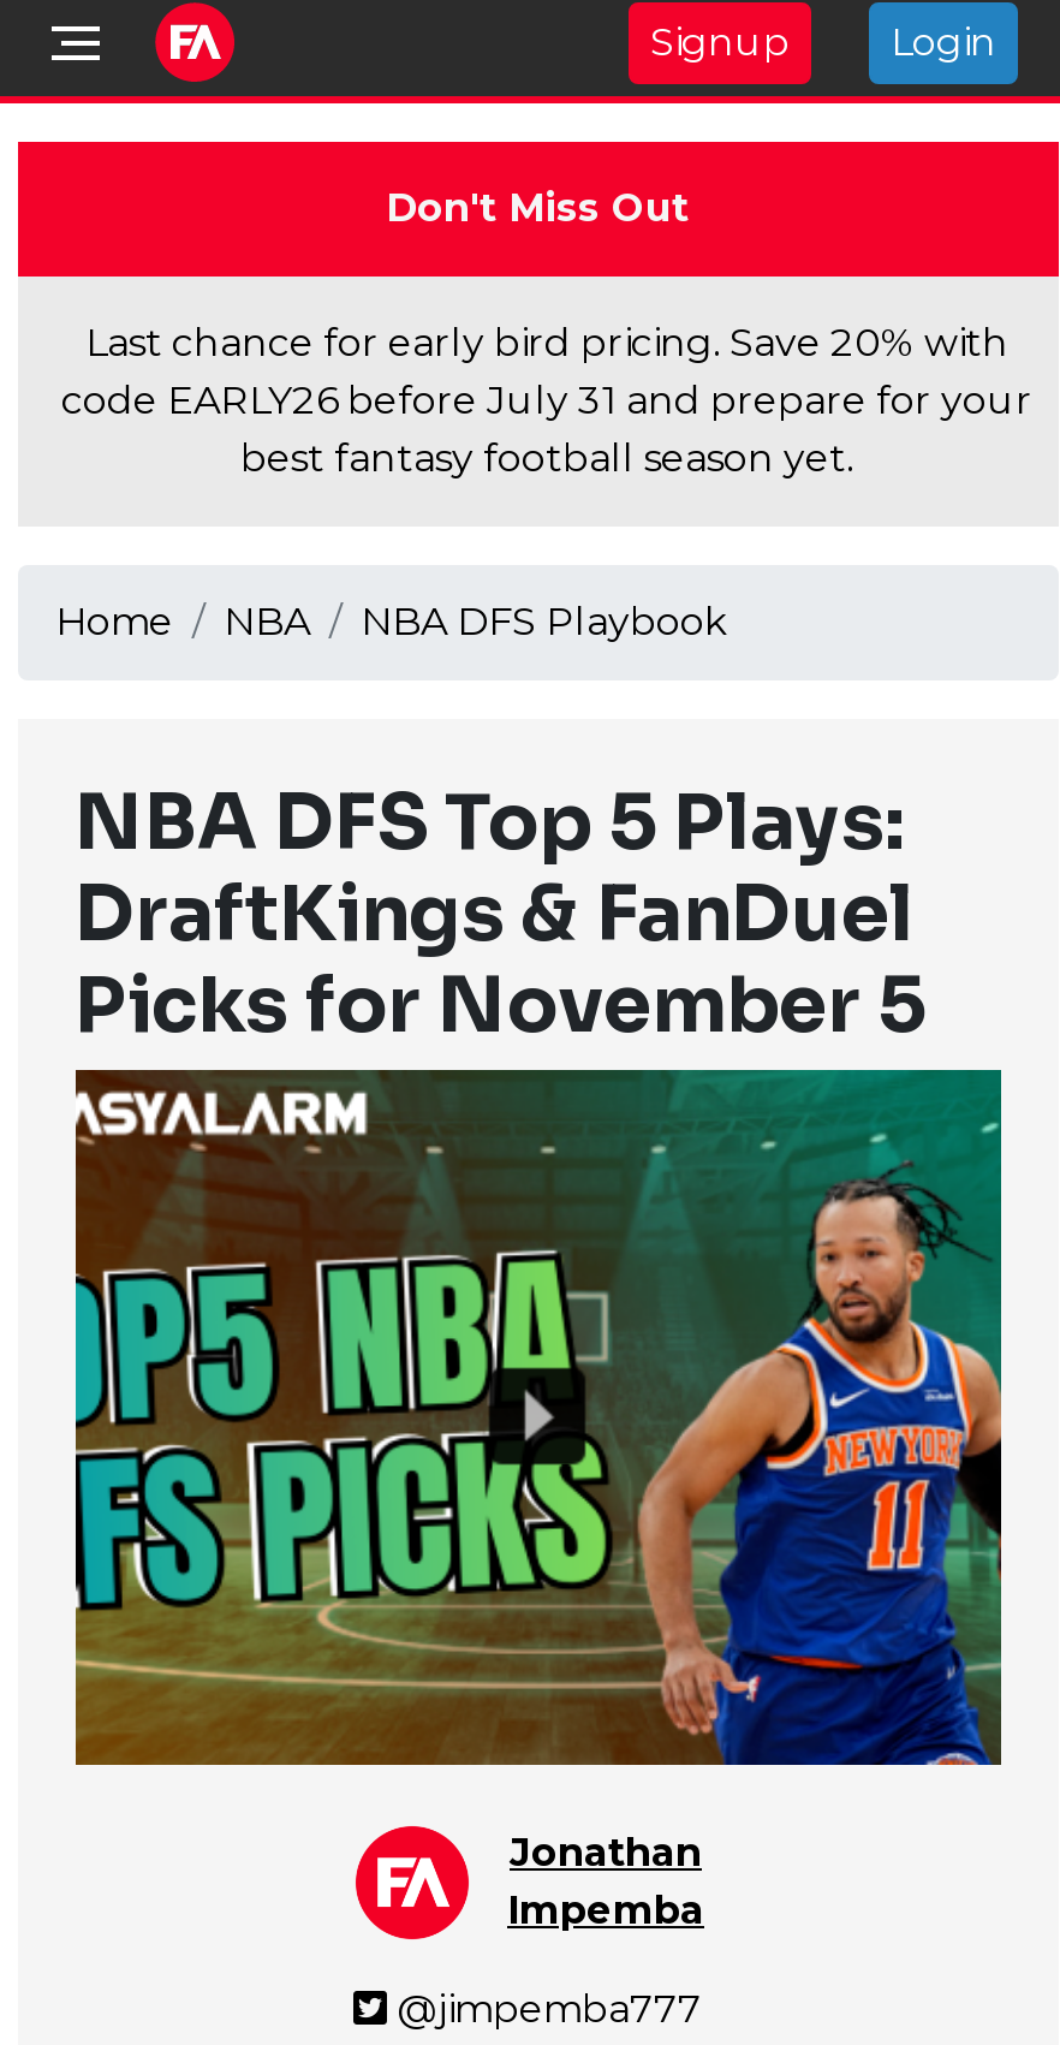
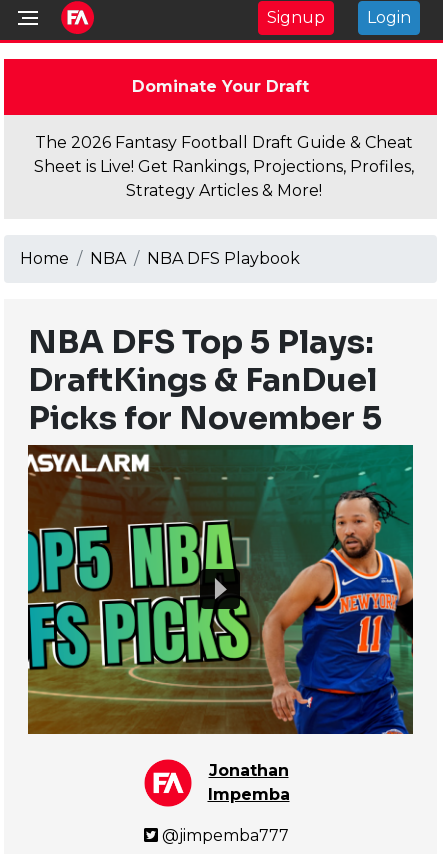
[386,185,689,231] Don't Miss Out -> [131,77,308,96] Dominate Your Draft
[61,320,1032,481] Last chance for early bird pricing. Save 20% with | code EARLY26 before July 31 and prepare for your | best fantasy football season yet. -> [34,133,414,200] The 2026 Fantasy Football Draft Guide & Cheat | Sheet is Live! Get Rankings, Projections, Profiles, | Strategy Articles & More!

